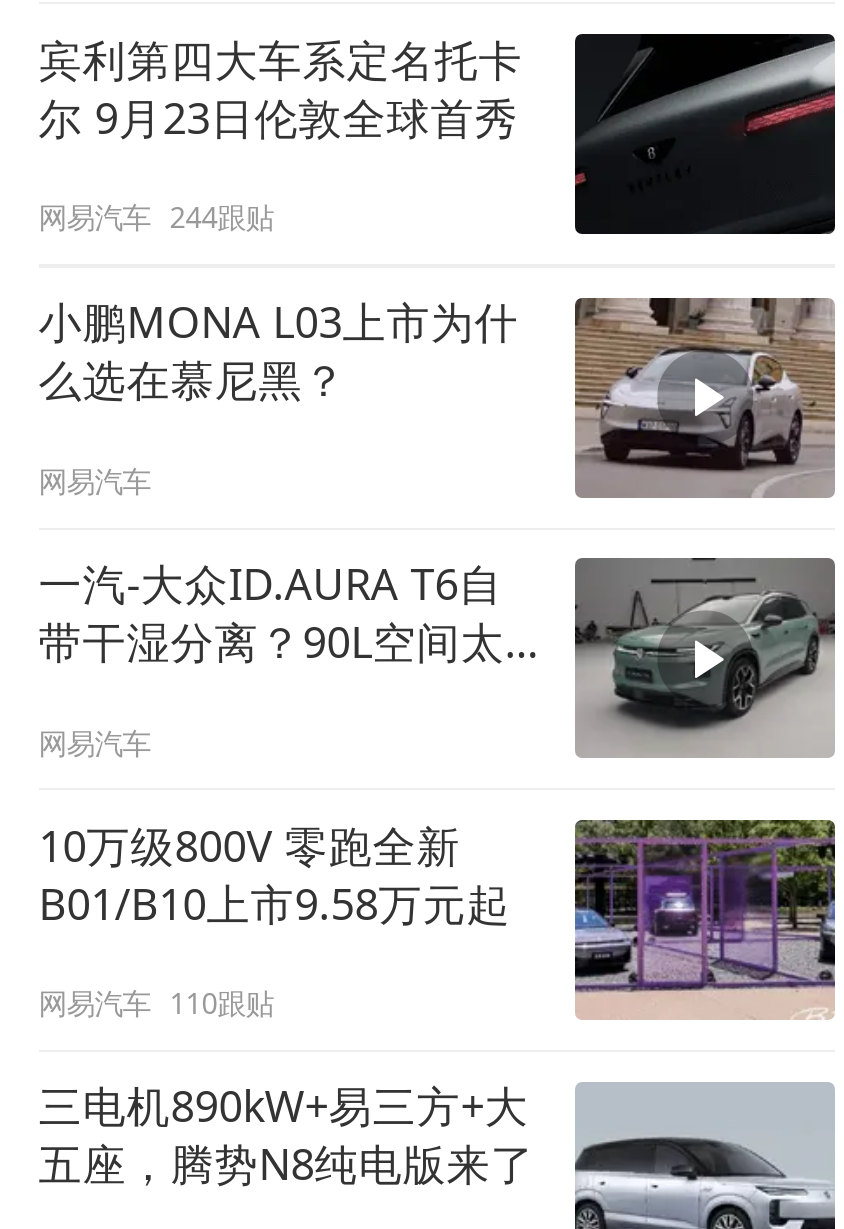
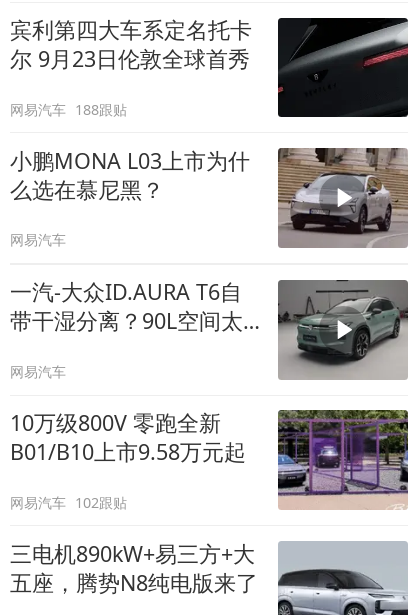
[38,198,274,236] 网易汽车 244跟贴 -> [10,100,127,119] 网易汽车 188跟贴
[38,984,274,1022] 网易汽车 110跟贴 -> [10,493,127,512] 网易汽车 102跟贴

